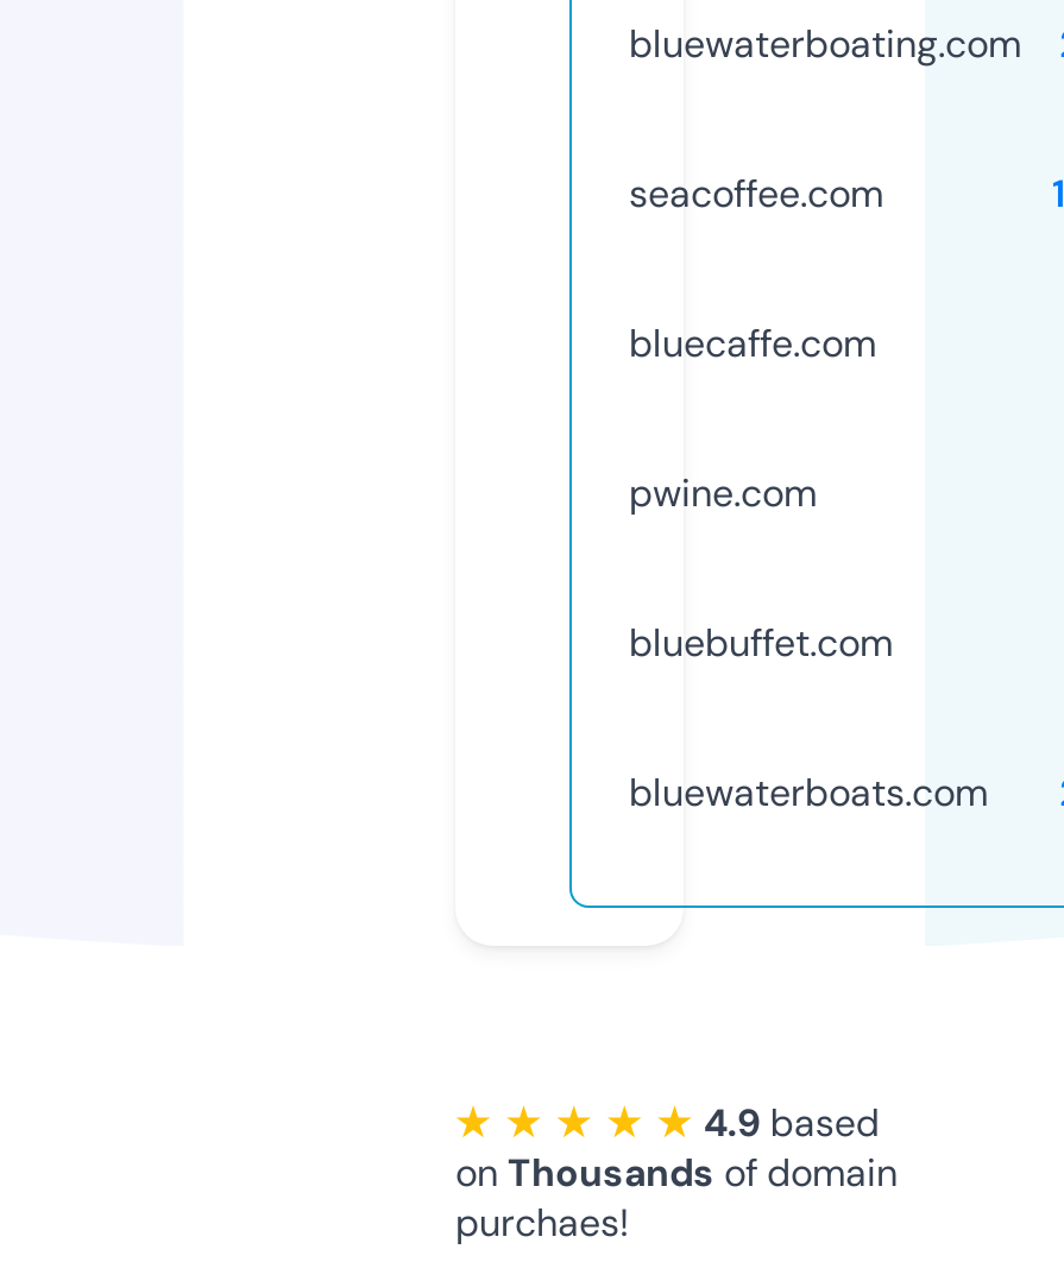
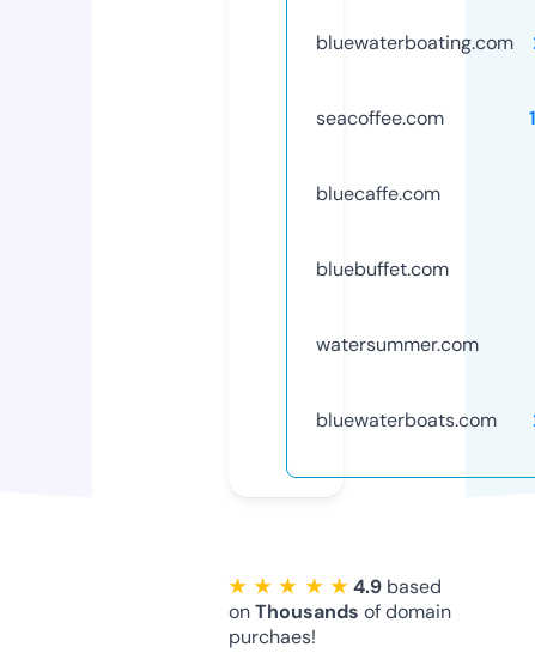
[629,468,817,518] pwine.com -> none
moved [629,617,893,667] -> [316,256,449,281]: bluebuffet.com
none -> [316,332,479,357] watersummer.com

